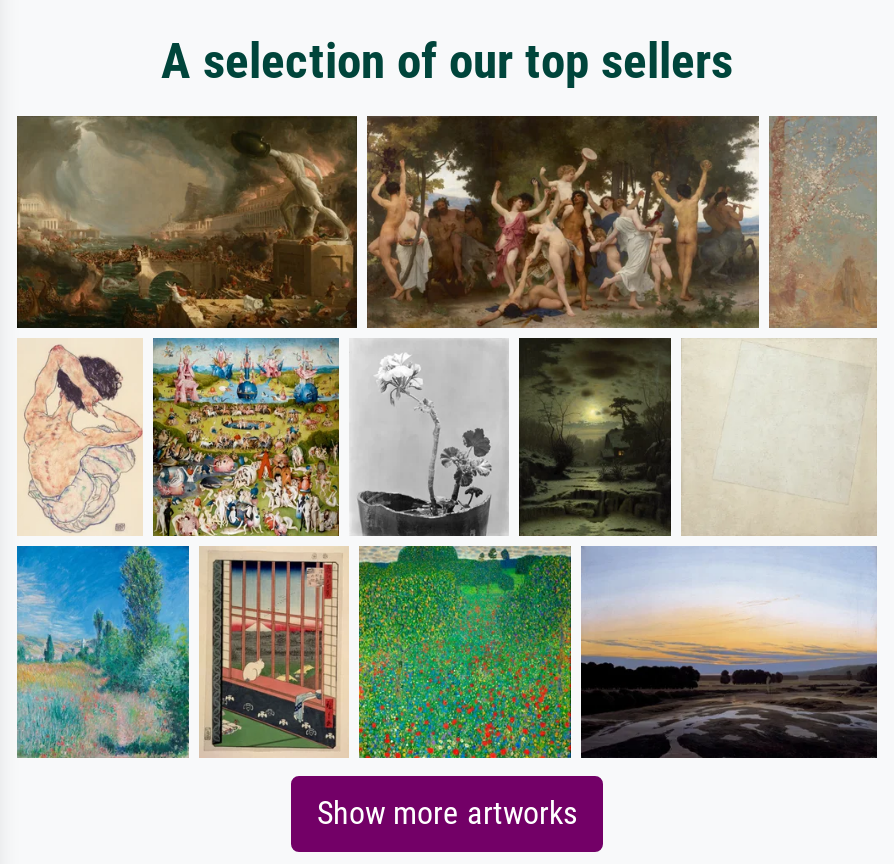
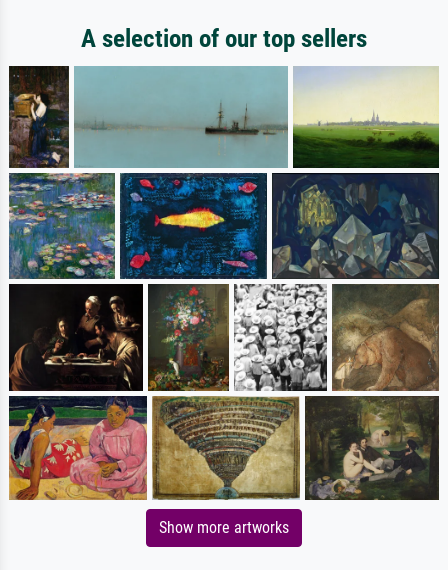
[15,113,879,761] [image] -> [8,65,440,501] [image]

